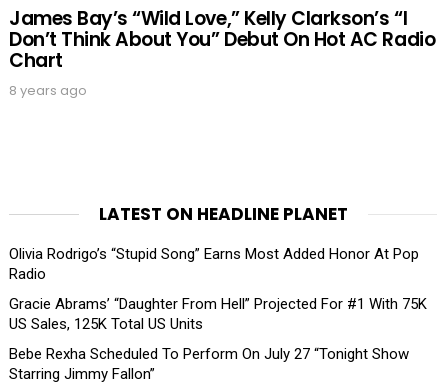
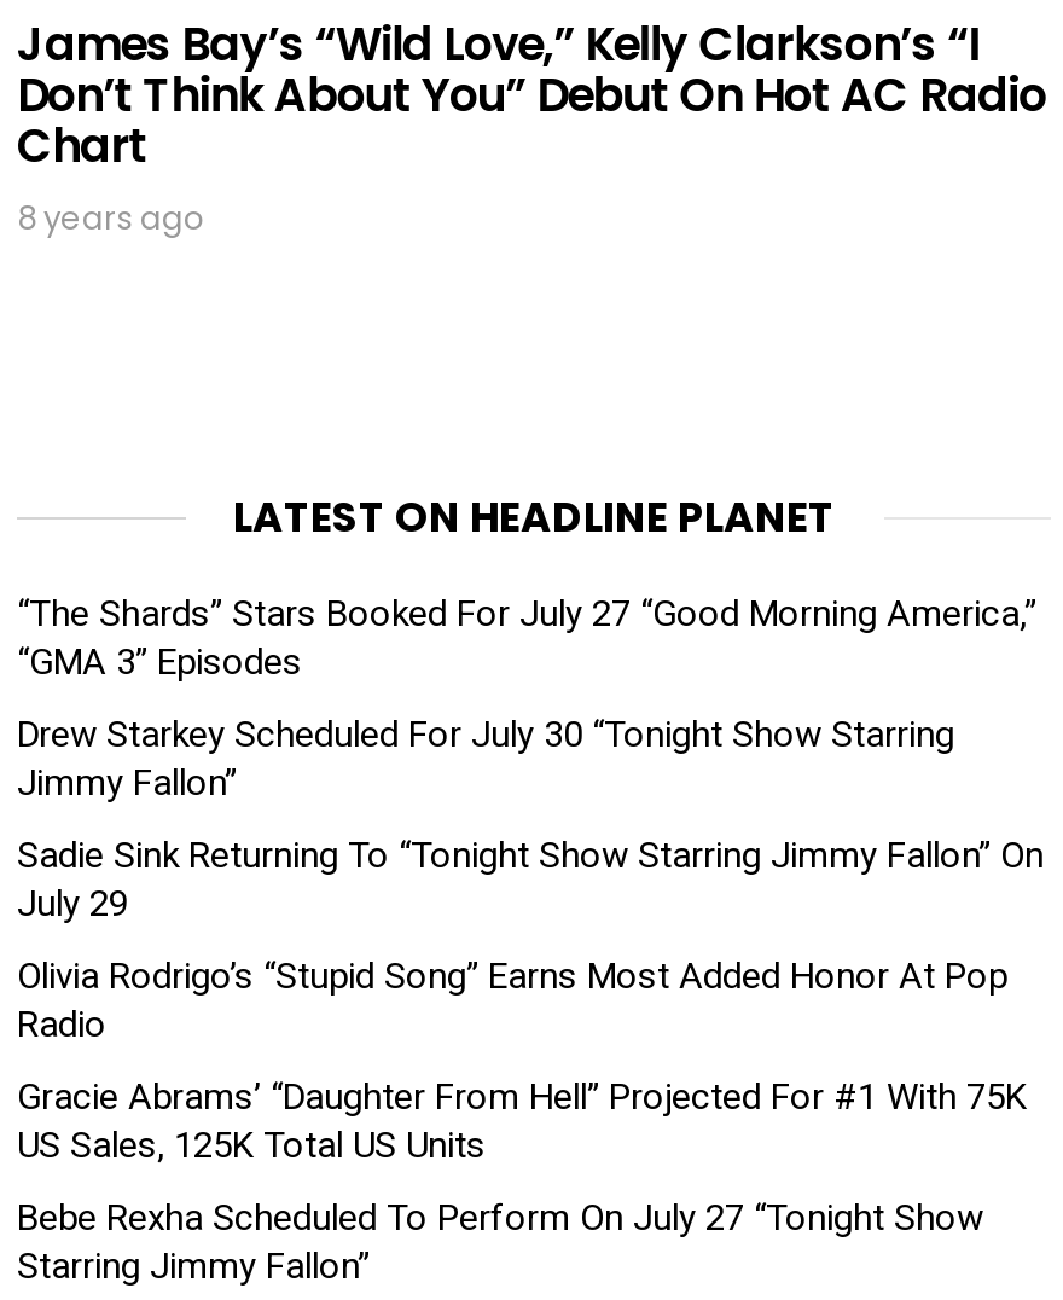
none -> [17,592,1044,925] “The Shards” Stars Booked For July 27 “Good Morning America,” | “GMA 3” Episodes | Drew Starkey Scheduled For July 30 “Tonight Show Starring | Jimmy Fallon” | Sadie Sink Returning To “Tonight Show Starring Jimmy Fallon” On | July 29

